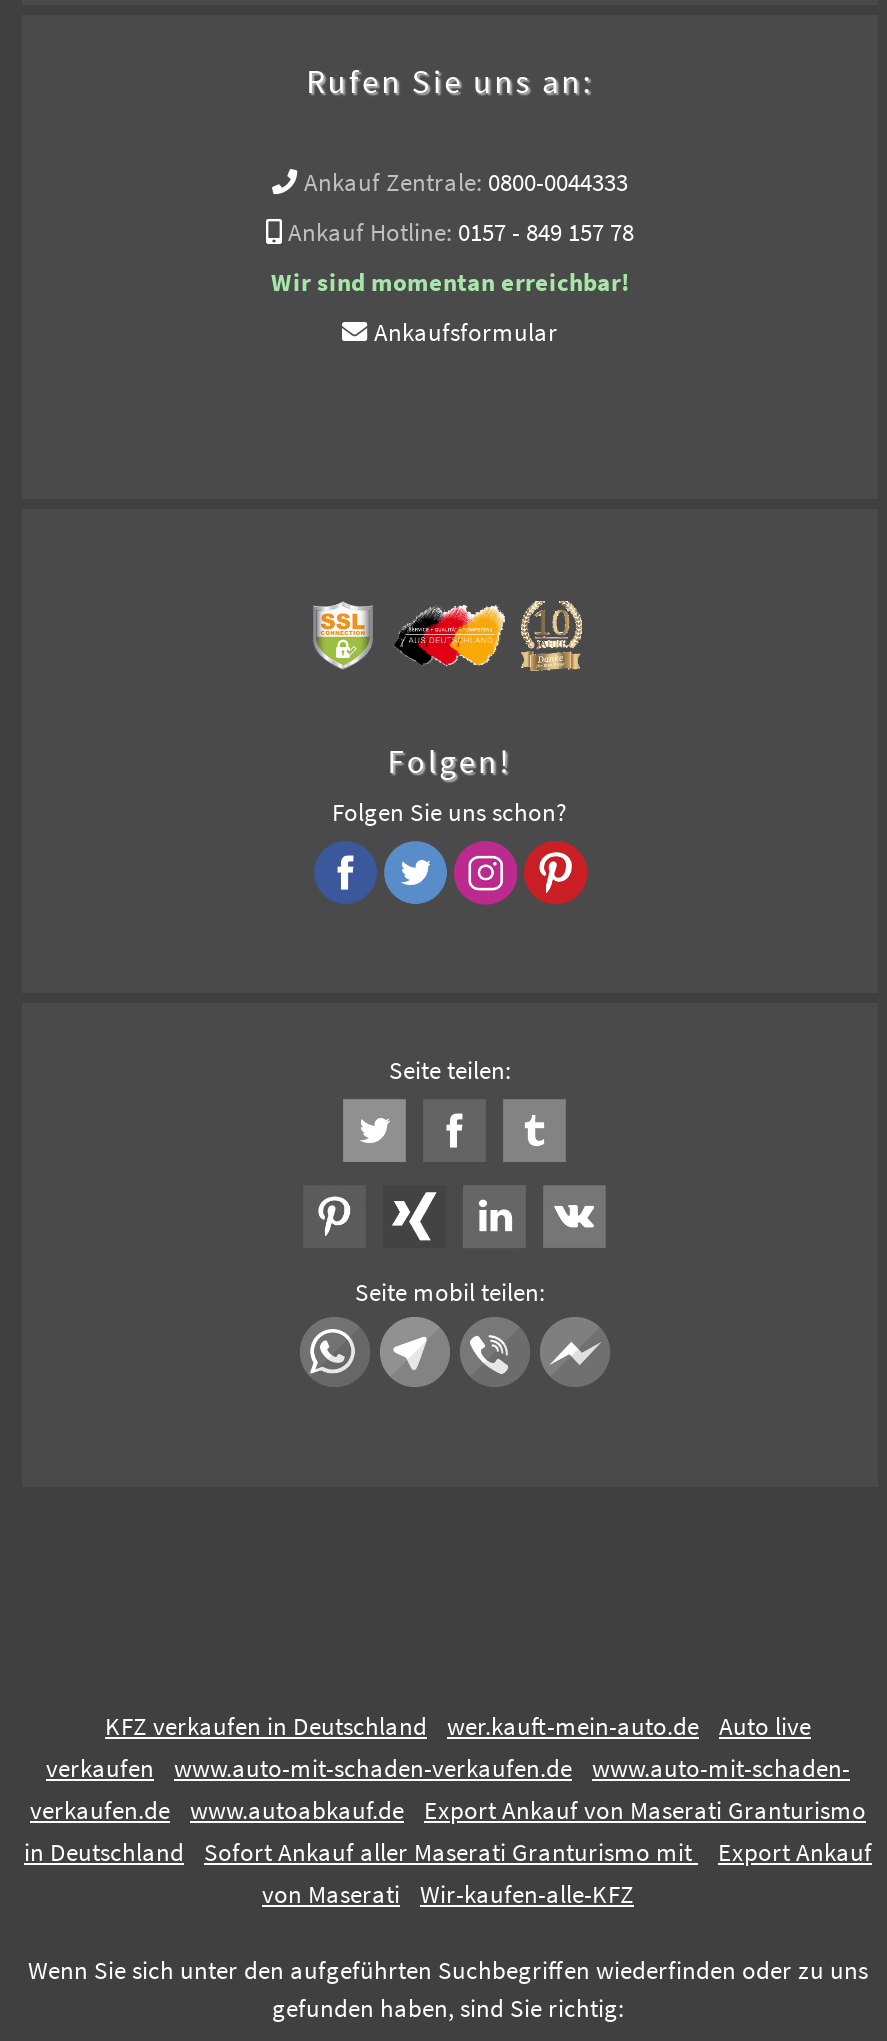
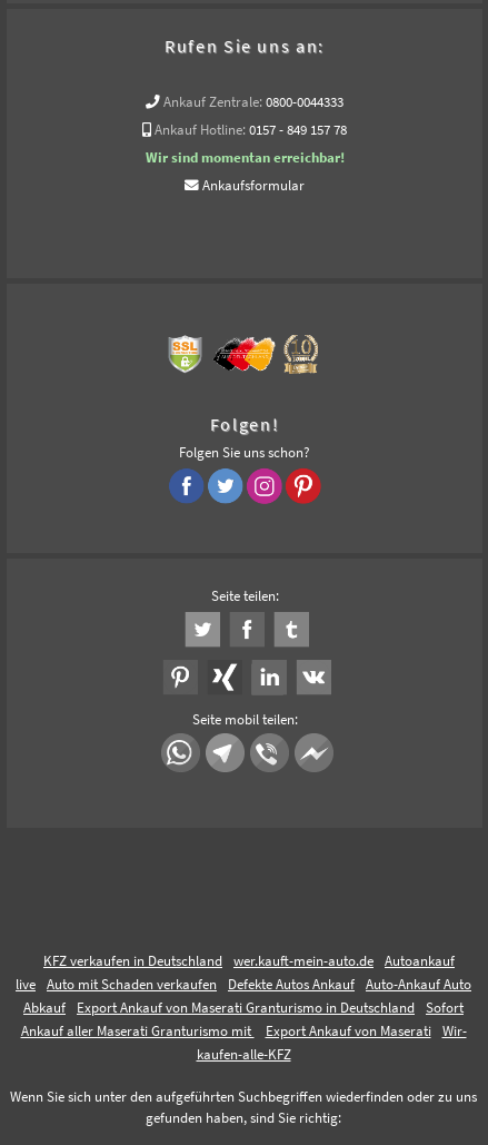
[24,1711,872,1909] Auto live | verkaufen | www.auto-mit-schaden-verkaufen.de | www.auto-mit-schaden- | verkaufen.de | www.autoabkauf.de | Export Ankauf von Maserati Granturismo | in Deutschland | Sofort Ankauf aller Maserati Granturismo mit | Export Ankauf | von Maserati | Wir-kaufen-alle-KFZ -> [16,952,471,1063] Autoankauf | live | Auto mit Schaden verkaufen | Defekte Autos Ankauf | Auto-Ankauf Auto | Abkauf | Export Ankauf von Maserati Granturismo in Deutschland | Sofort | Ankauf aller Maserati Granturismo mit | Export Ankauf von Maserati | Wir- | kaufen-alle-KFZ

